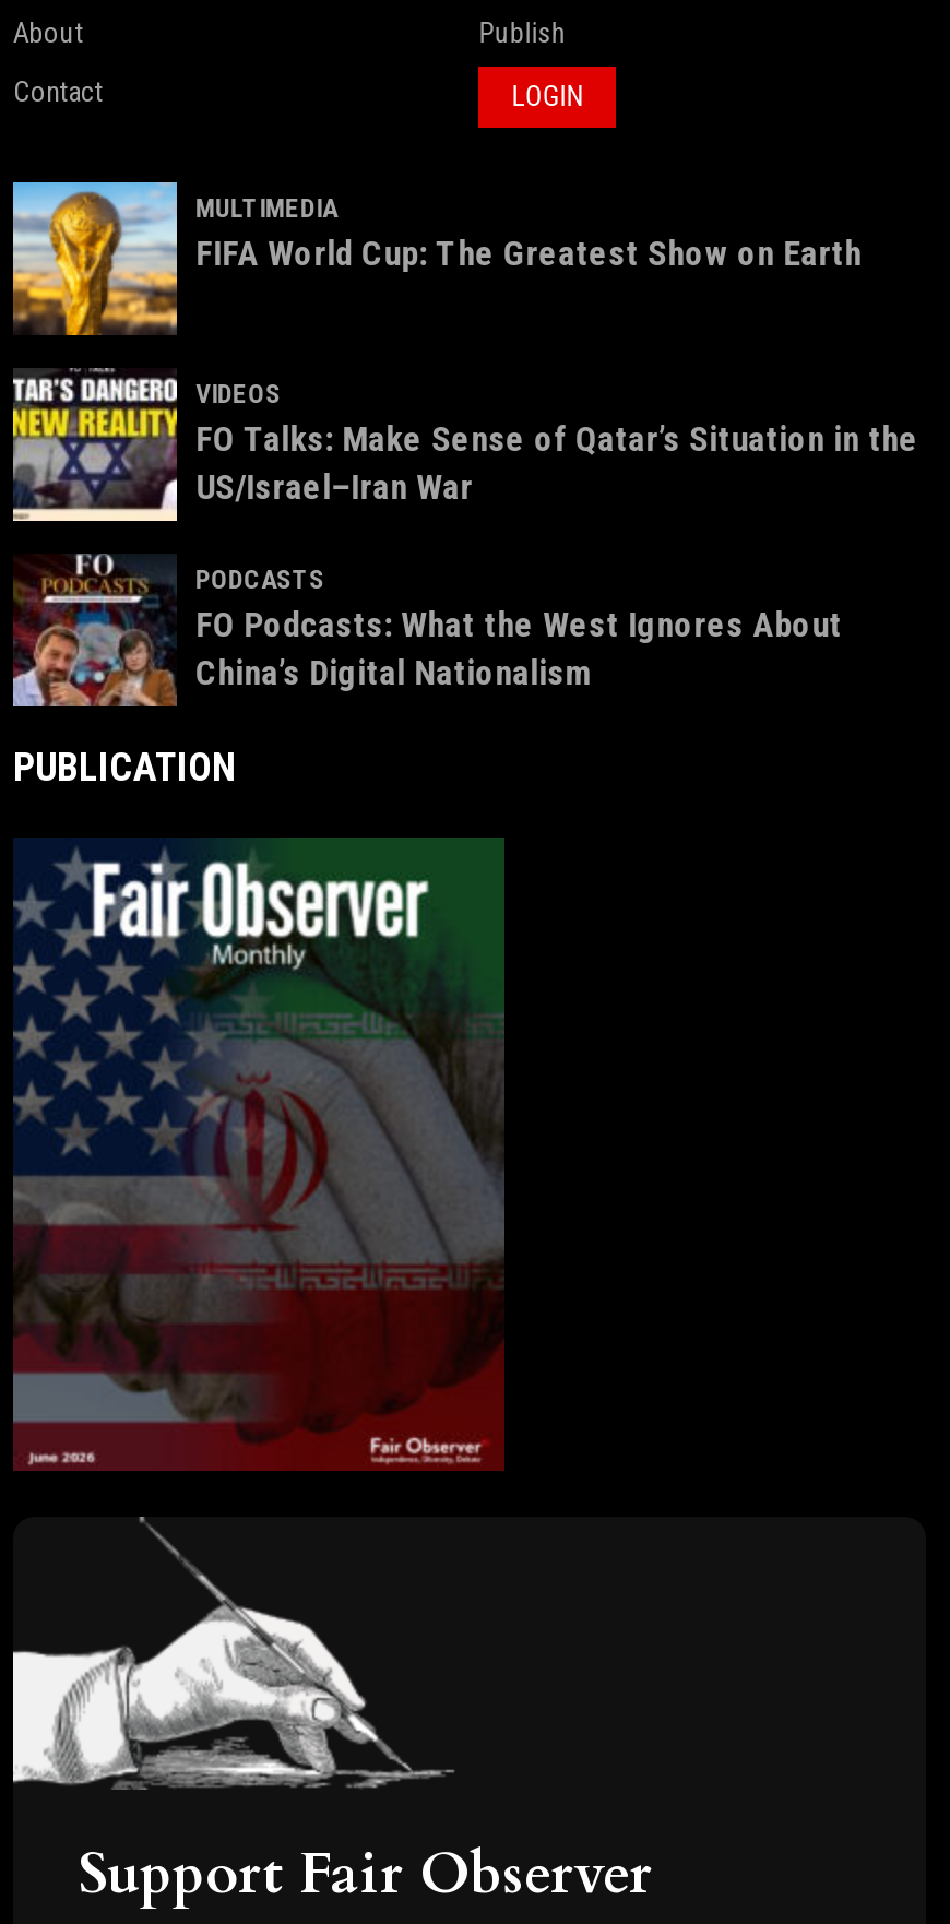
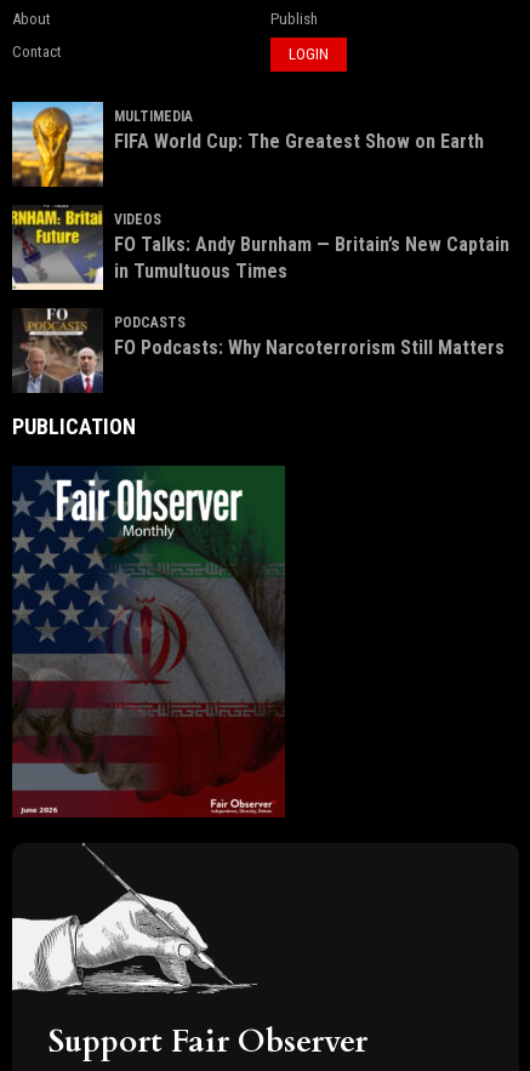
[11,375,919,510] [image] | FO Talks: Make Sense of Qatar’s Situation in the | US/Israel–Iran War -> [11,210,509,287] [image] | FO Talks: Andy Burnham — Britain’s New Captain | in Tumultuous Times
[11,556,842,709] [image] | FO Podcasts: What the West Ignores About | China’s Digital Nationalism -> [12,308,504,394] [image] | FO Podcasts: Why Narcoterrorism Still Matters

